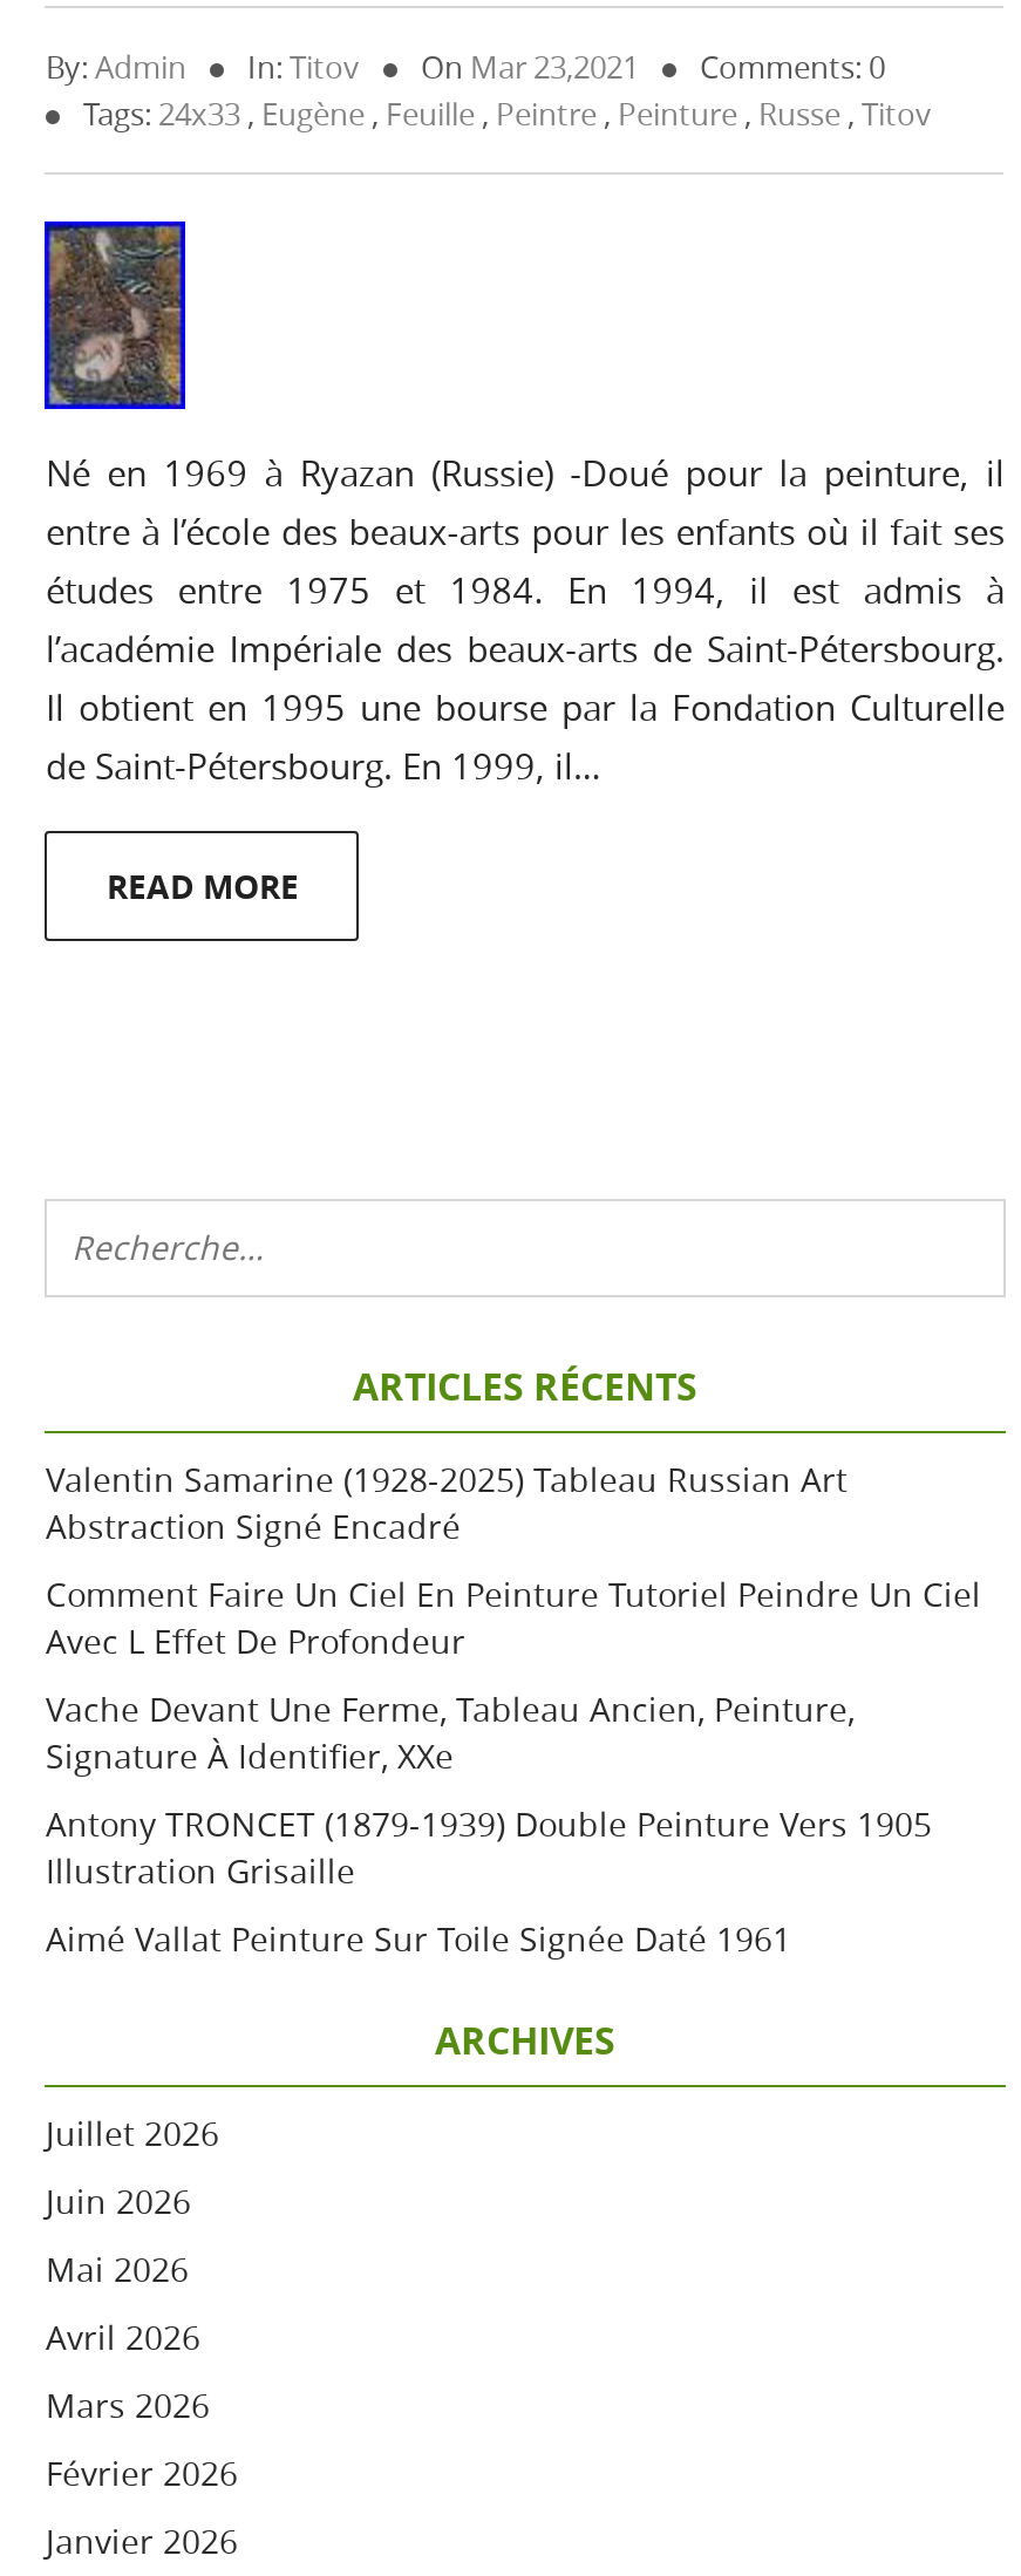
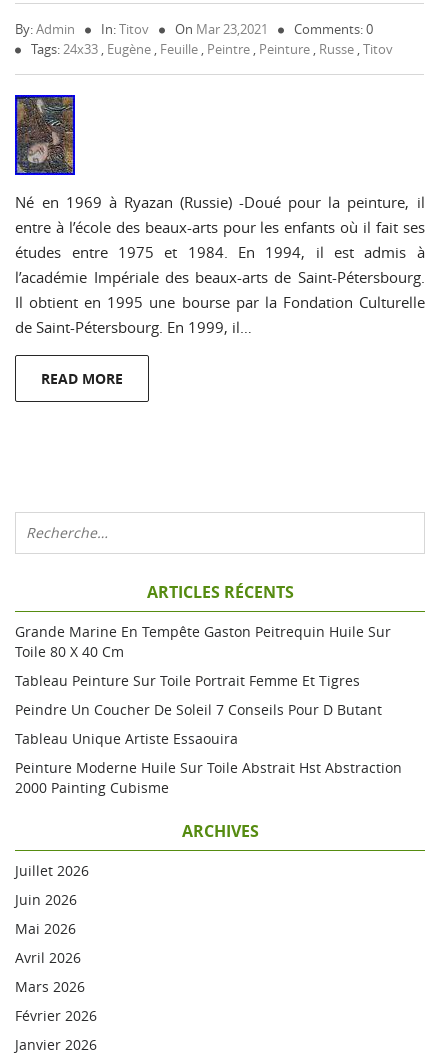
[46,1457,848,1548] Valentin Samarine (1928-2025) Tableau Russian Art | Abstraction Signé Encadré -> [15,622,391,661] Grande Marine En Tempête Gaston Peitrequin Huile Sur | Toile 80 X 40 Cm
[46,1572,981,1663] Comment Faire Un Ciel En Peinture Tutoriel Peindre Un Ciel | Avec L Effet De Profondeur -> [15,671,360,690] Tableau Peinture Sur Toile Portrait Femme Et Tigres
[46,1686,855,1778] Vache Devant Une Ferme, Tableau Ancien, Peinture, | Signature À Identifier, XXe -> [15,700,382,719] Peindre Un Coucher De Soleil 7 Conseils Pour D Butant
[46,1801,932,1893] Antony TRONCET (1879-1939) Double Peinture Vers 1905 | Illustration Grisaille -> [15,729,238,748] Tableau Unique Artiste Essaouira
[46,1916,791,1961] Aimé Vallat Peinture Sur Toile Signée Daté 1961 -> [15,758,402,797] Peinture Moderne Huile Sur Toile Abstrait Hst Abstraction | 2000 Painting Cubisme

